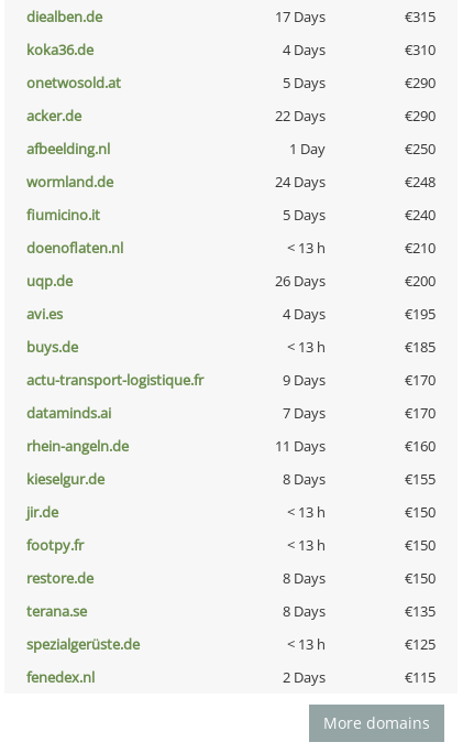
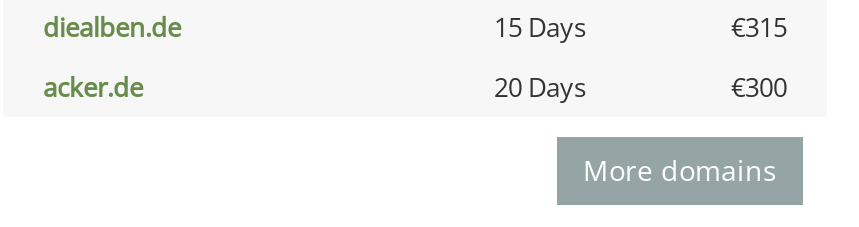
[274,7,325,26] 17 Days -> [494,9,586,45] 15 Days
[26,40,436,92] koka36.de | 4 Days | €310 | onetwosold.at | 5 Days | €290 -> none
[26,106,436,687] 22 Days | €290 | afbeelding.nl | 1 Day | €250 | wormland.de | 24 Days | €248 | fiumicino.it | 5 Days | €240 | doenoflaten.nl | < 13 h | €210 | uqp.de | 26 Days | €200 | avi.es | 4 Days | €195 | buys.de | < 13 h | €185 | actu-transport-logistique.fr | 9 Days | €170 | dataminds.ai | 7 Days | €170 | rhein-angeln.de | 11 Days | €160 | kieselgur.de | 8 Days | €155 | jir.de | < 13 h | €150 | footpy.fr | < 13 h | €150 | restore.de | 8 Days | €150 | terana.se | 8 Days | €135 | spezialgerüste.de | < 13 h | €125 | fenedex.nl | 2 Days | €115 -> [494,69,787,105] 20 Days | €300

